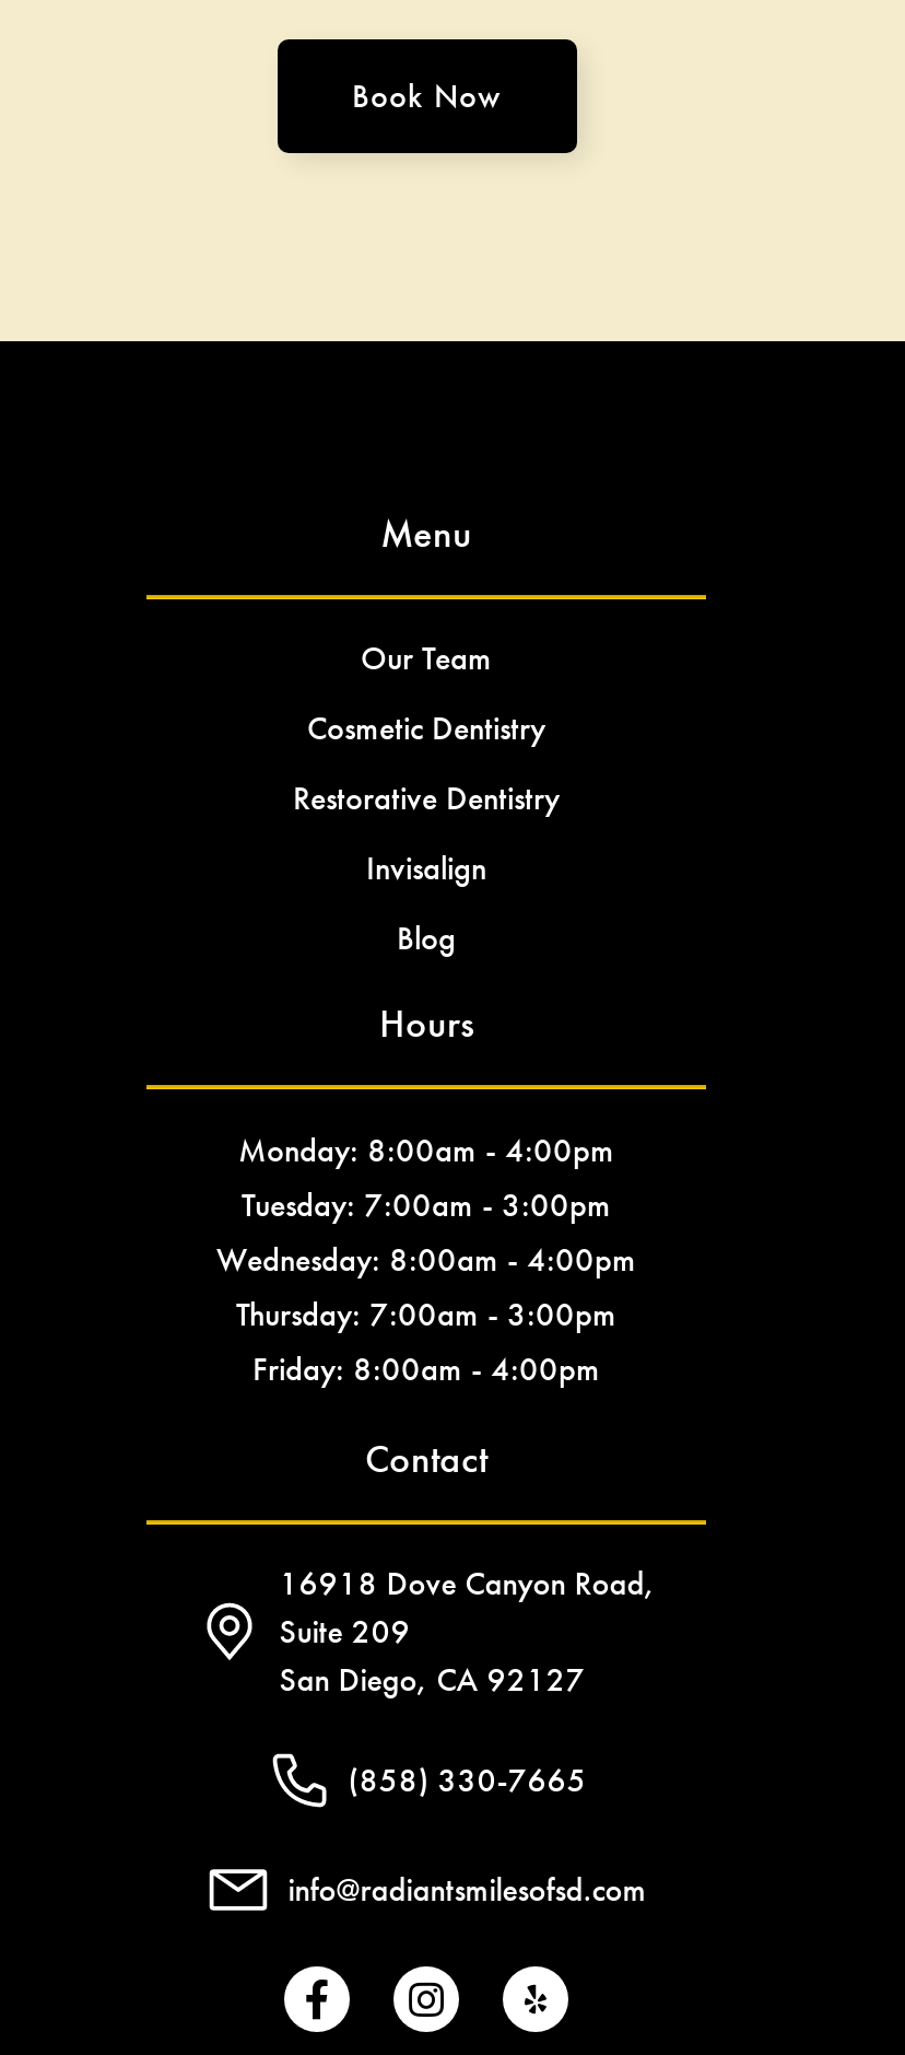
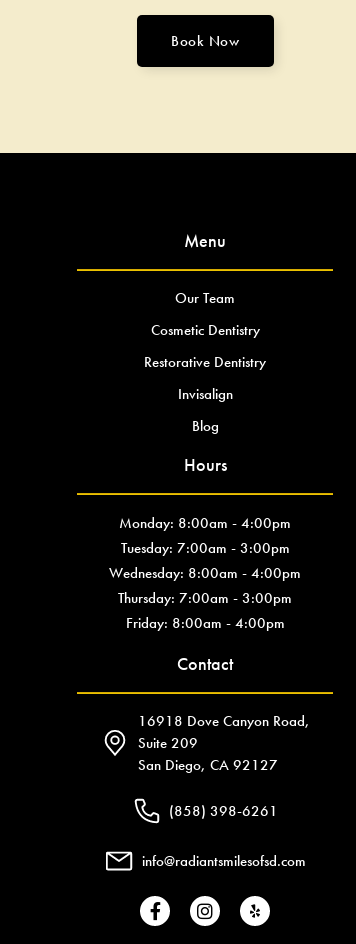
[348,1759,586,1802] (858) 330-7665 -> [169,801,278,821] (858) 398-6261

